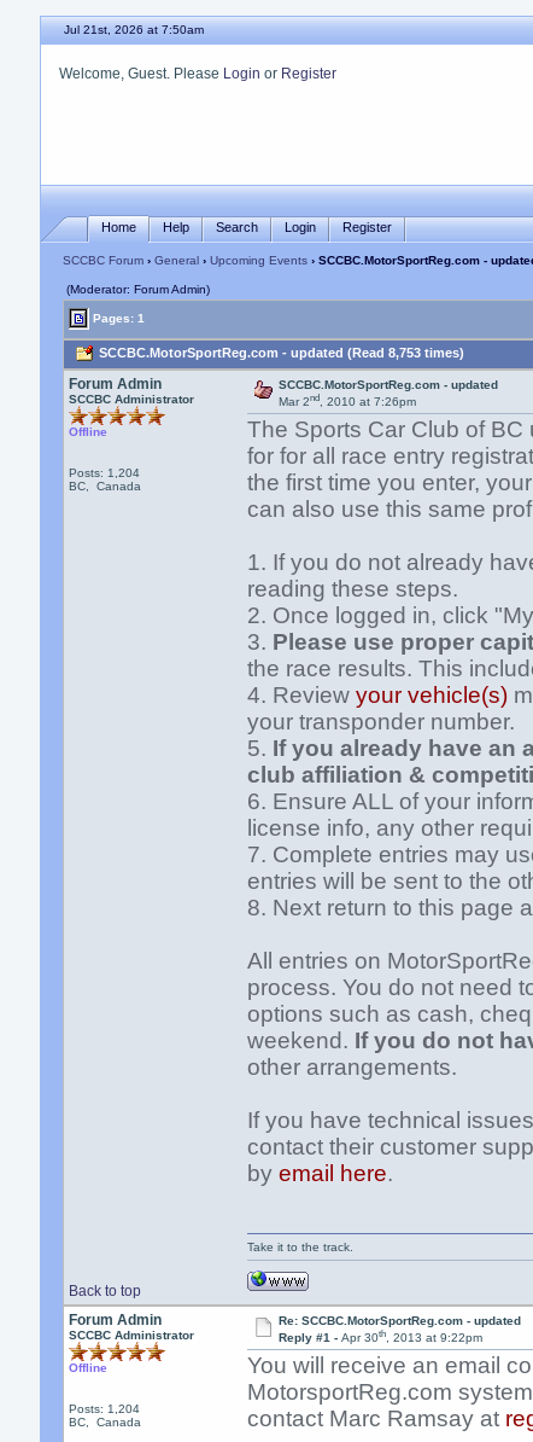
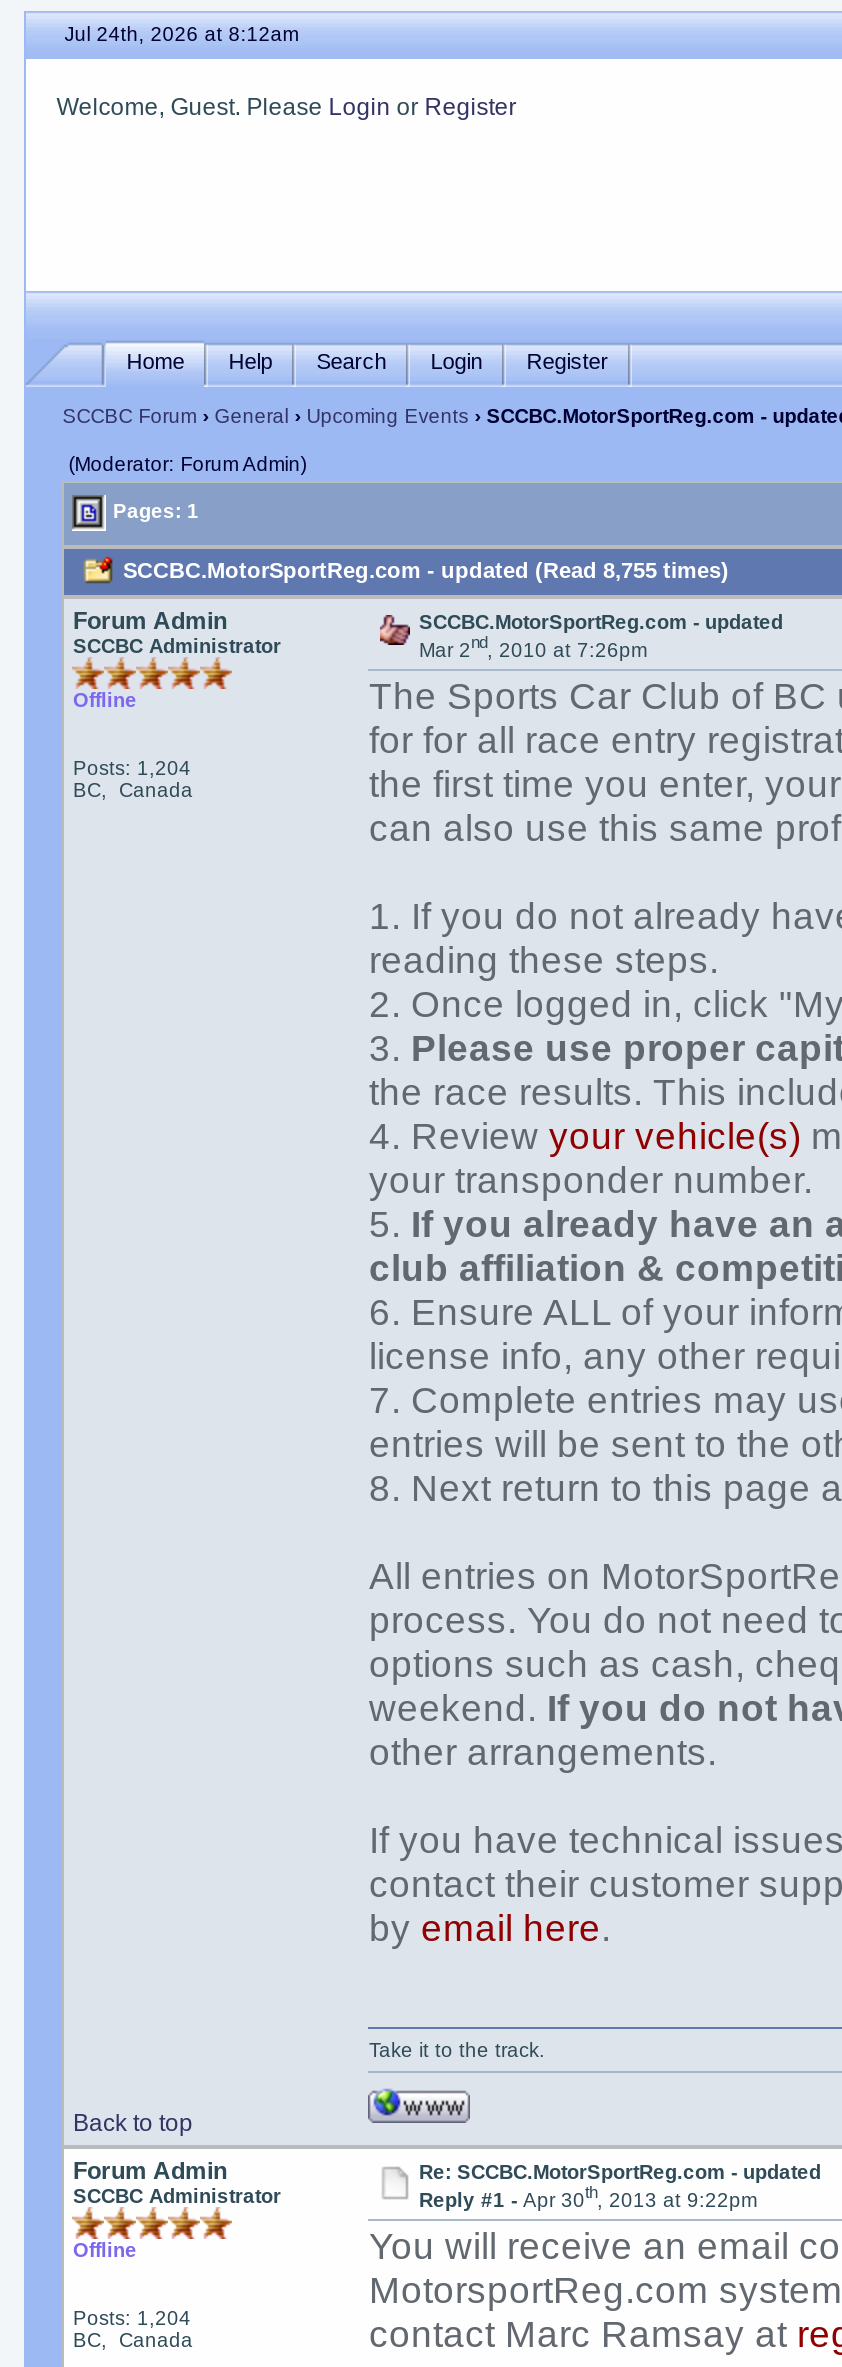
[64,23,204,36] Jul 21st, 2026 at 7:50am -> [64,23,298,45] Jul 24th, 2026 at 8:12am
[96,346,465,360] SCCBC.MotorSportReg.com - updated (Read 8,753 times) -> [117,558,729,582] SCCBC.MotorSportReg.com - updated (Read 8,755 times)

